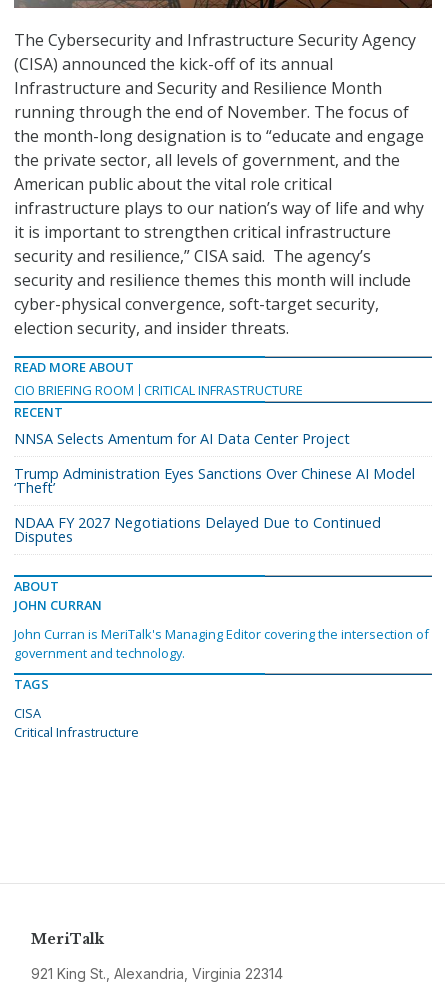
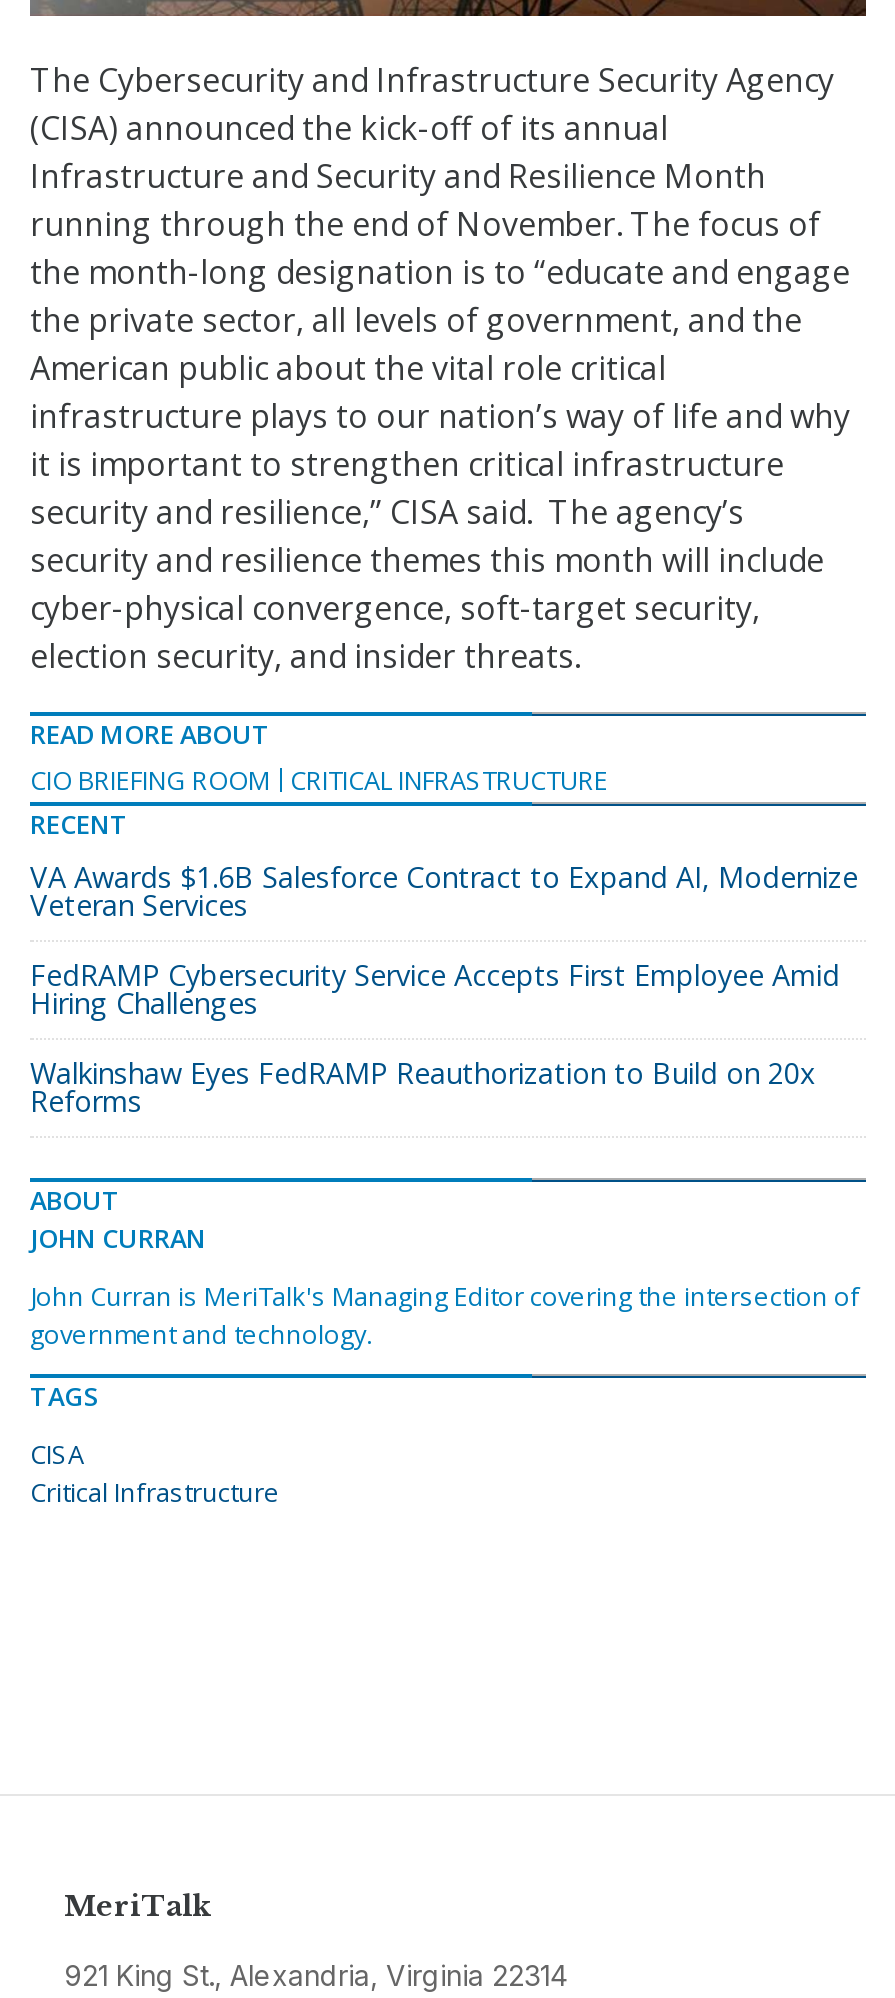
[14,429,350,448] NNSA Selects Amentum for AI Data Center Project -> [30,858,858,924] VA Awards $1.6B Salesforce Contract to Expand AI, Modernize | Veteran Services
[14,464,415,497] Trump Administration Eyes Sanctions Over Chinese AI Model | ‘Theft’ -> [30,956,840,1022] FedRAMP Cybersecurity Service Accepts First Employee Amid | Hiring Challenges
[14,513,381,546] NDAA FY 2027 Negotiations Delayed Due to Continued | Disputes -> [30,1054,816,1120] Walkinshaw Eyes FedRAMP Reauthorization to Build on 20x | Reforms

